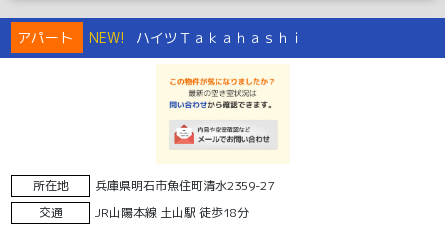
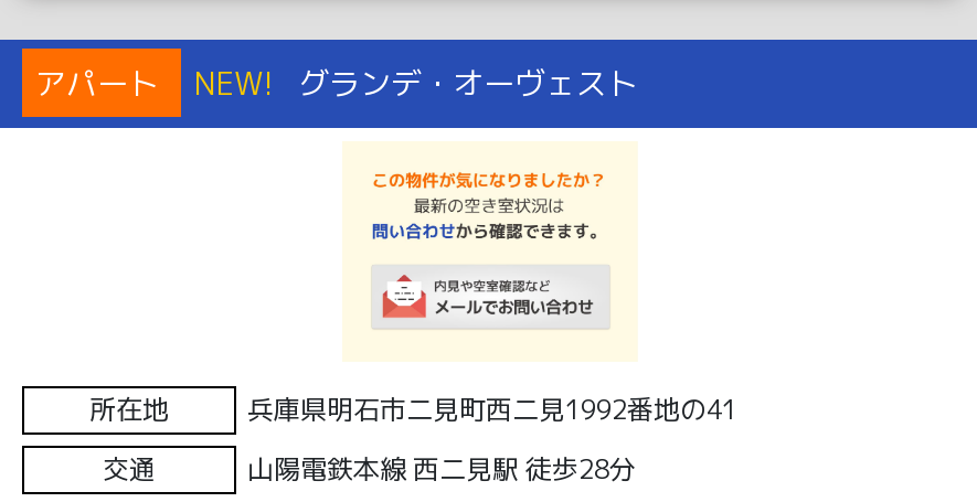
[89,28,318,47] NEW! ハイツＴａｋａｈａｓｈｉ -> [194,62,638,104] NEW! グランデ・オーヴェスト
[95,177,274,194] 兵庫県明石市魚住町清水2359-27 -> [247,391,737,429] 兵庫県明石市二見町西二見1992番地の41
[95,204,249,221] JR山陽本線 土山駅 徒歩18分 -> [247,451,636,488] 山陽電鉄本線 西二見駅 徒歩28分

